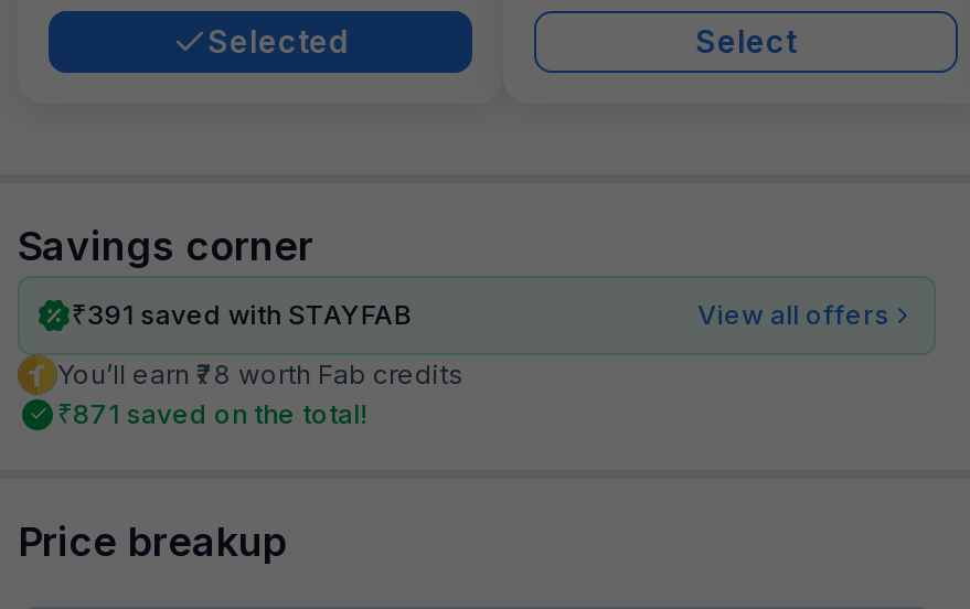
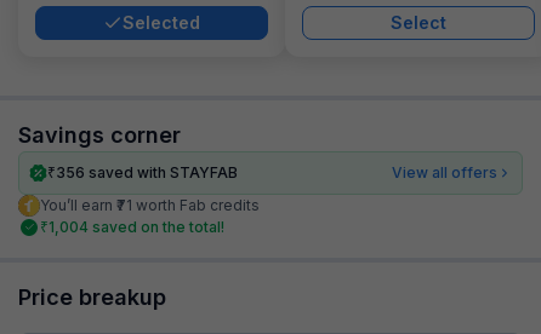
[72,296,411,333] ₹391 saved with STAYFAB -> [48,162,238,183] ₹356 saved with STAYFAB
[57,357,463,391] You’ll earn ₹78 worth Fab credits -> [40,196,260,214] You’ll earn ₹71 worth Fab credits
[57,395,366,432] ₹871 saved on the total! -> [40,217,224,237] ₹1,004 saved on the total!

